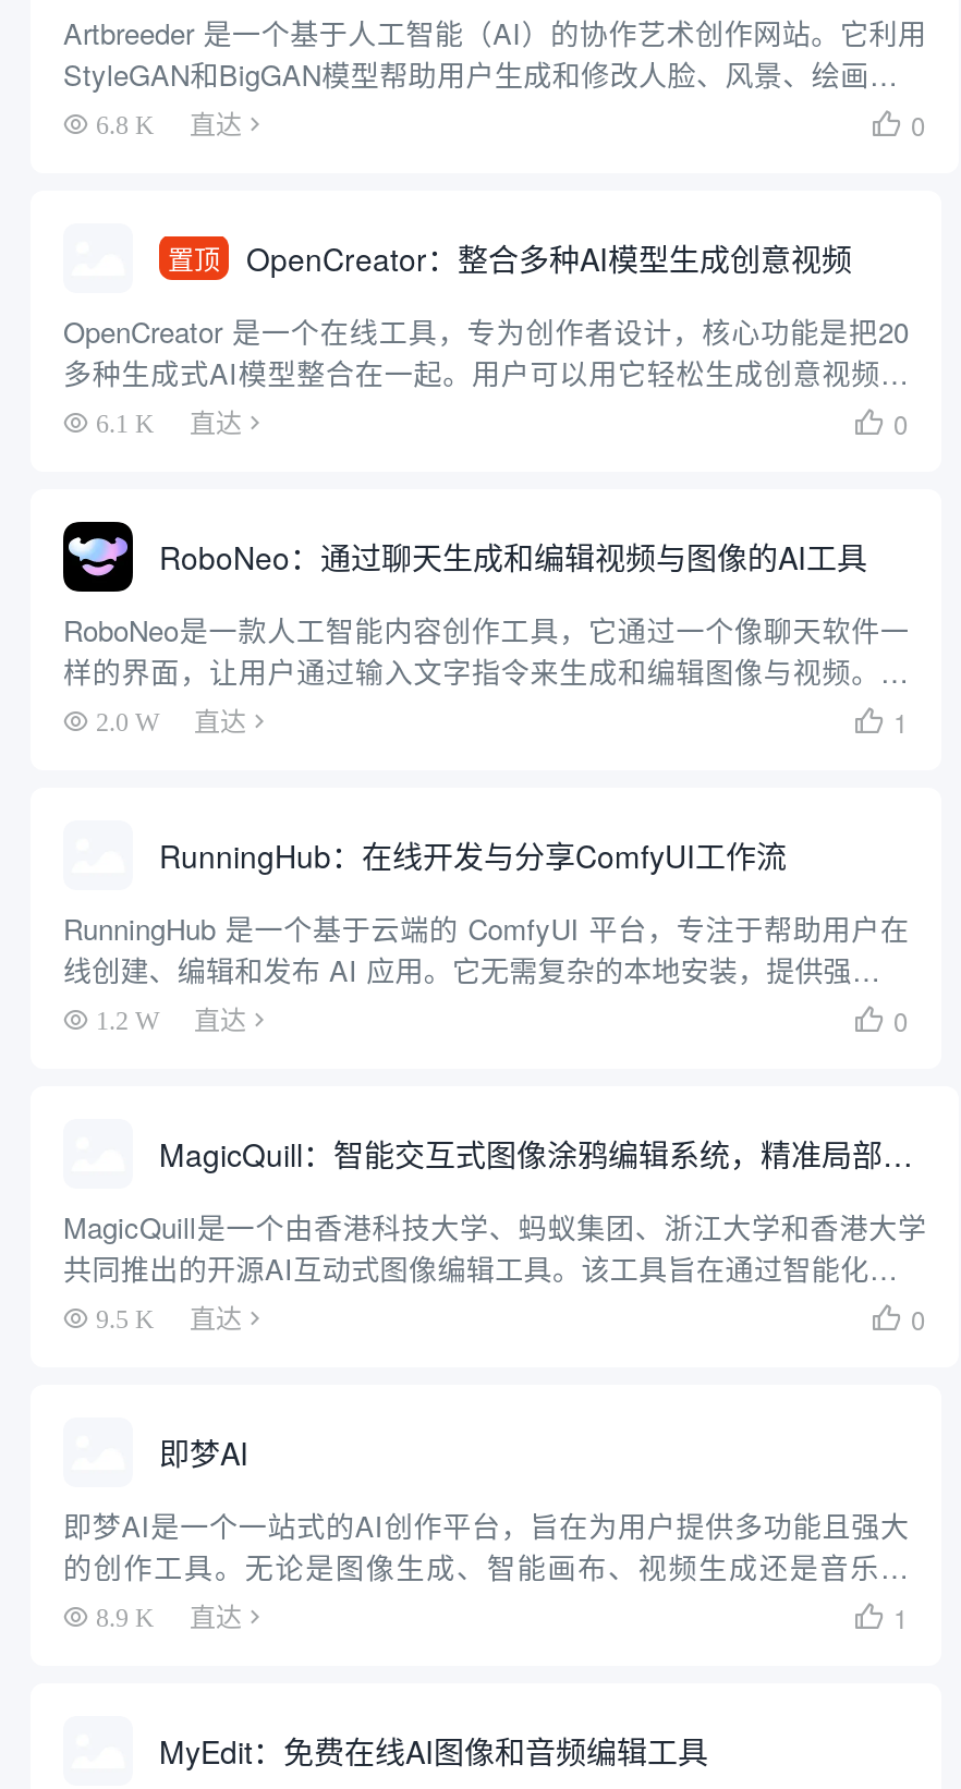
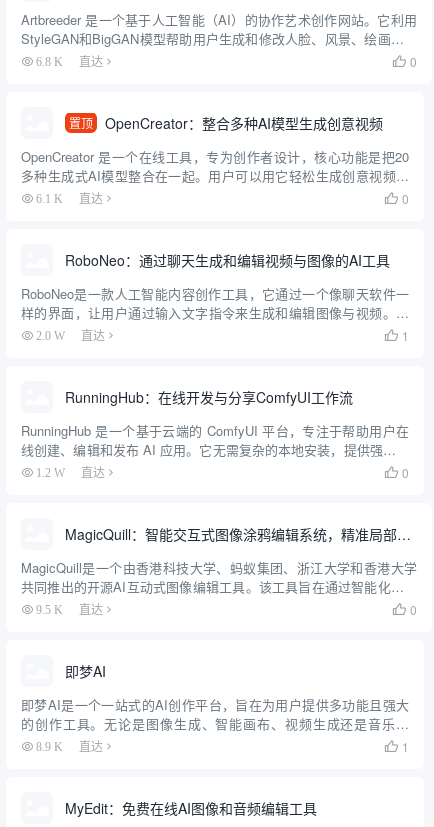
[59,518,137,596] [image] -> none

